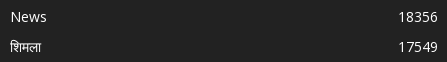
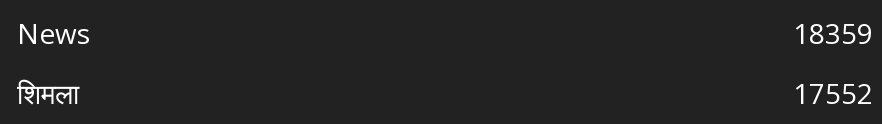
[398,7,438,26] 18356 -> [793,14,873,52] 18359
[398,37,438,56] 17549 -> [793,74,873,112] 17552

